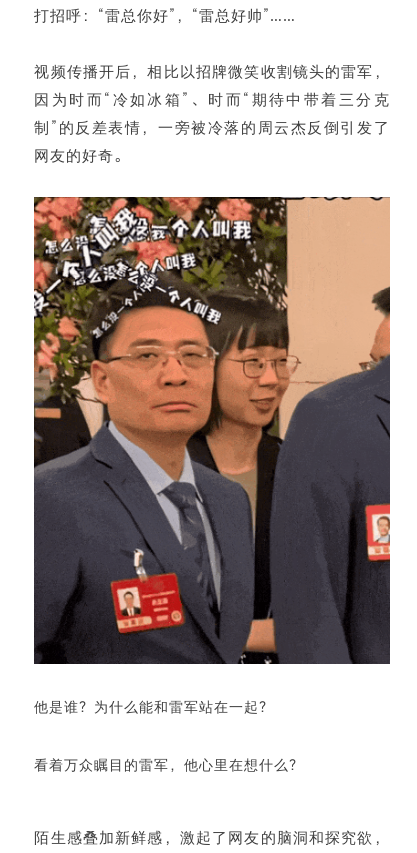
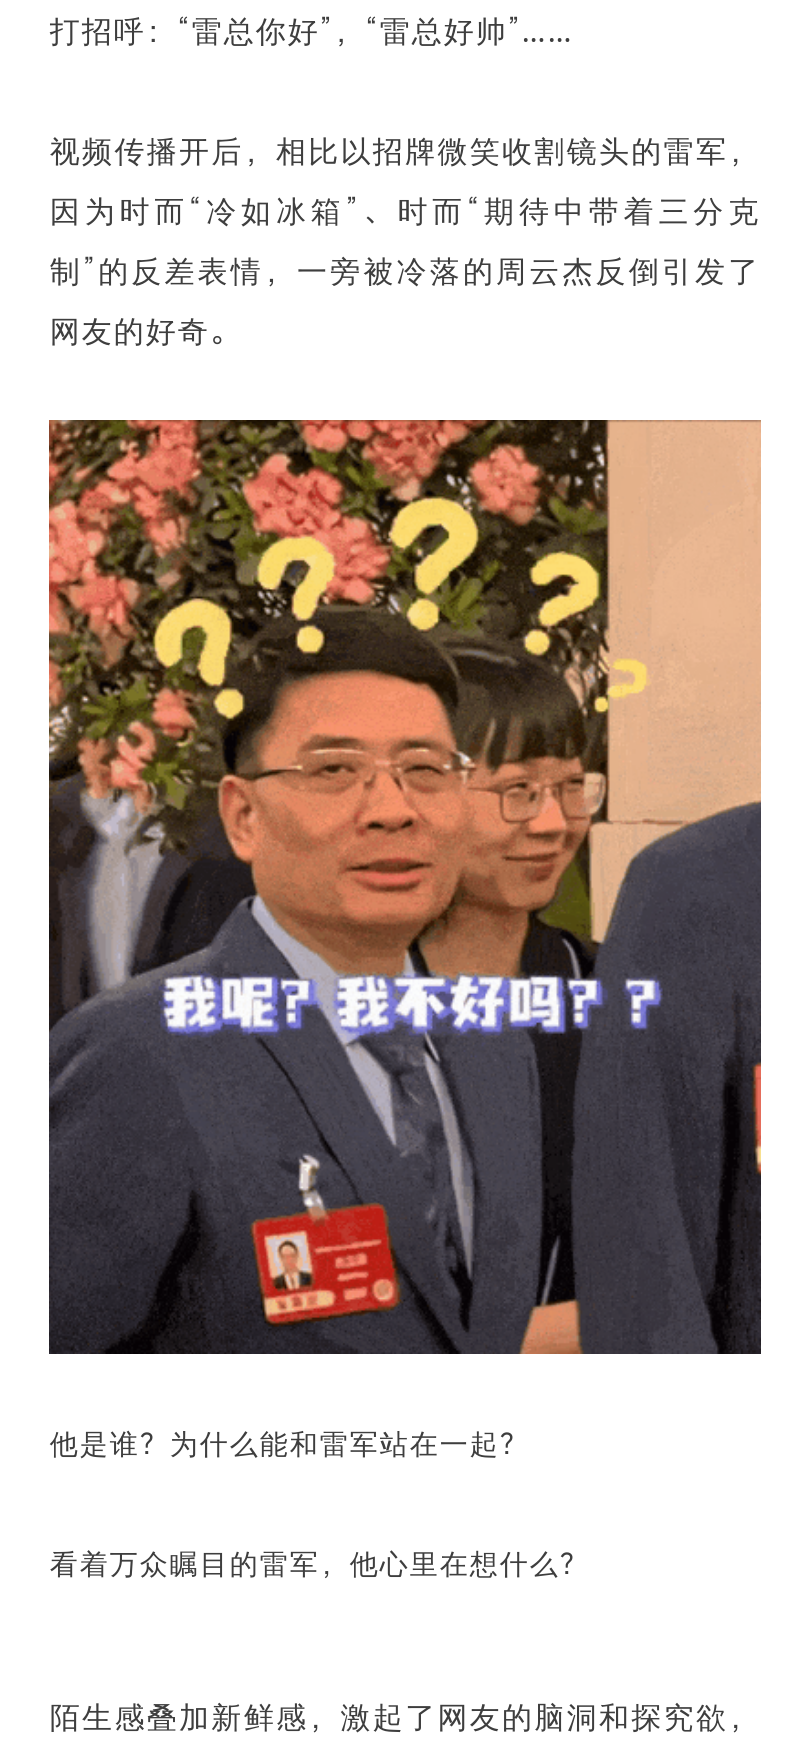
[33,196,391,665] [image] -> [47,418,763,1356] [image]

